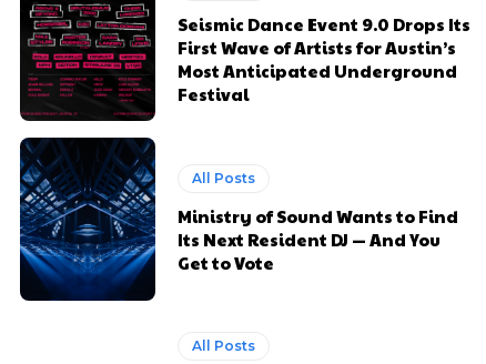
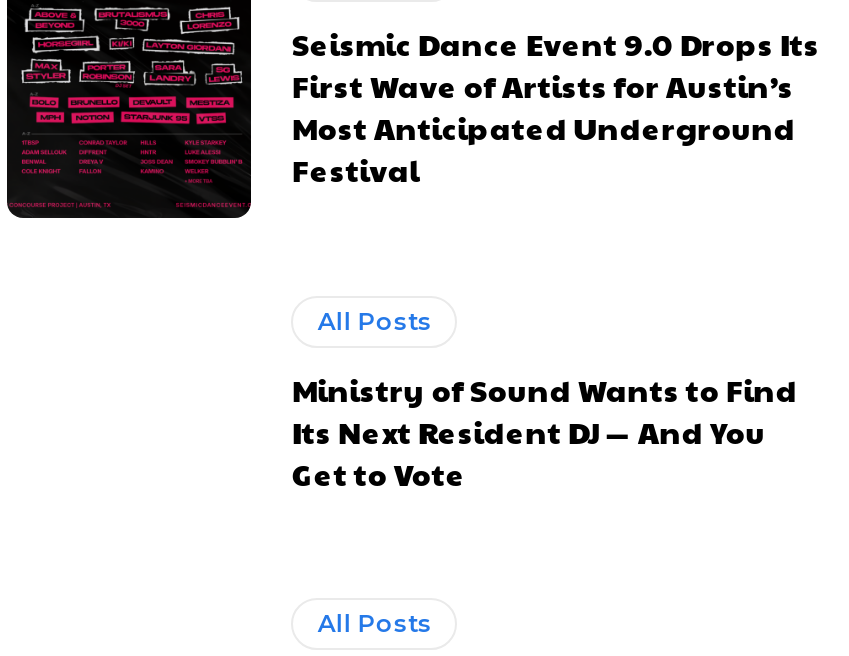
[19,136,156,302] [image] -> none

